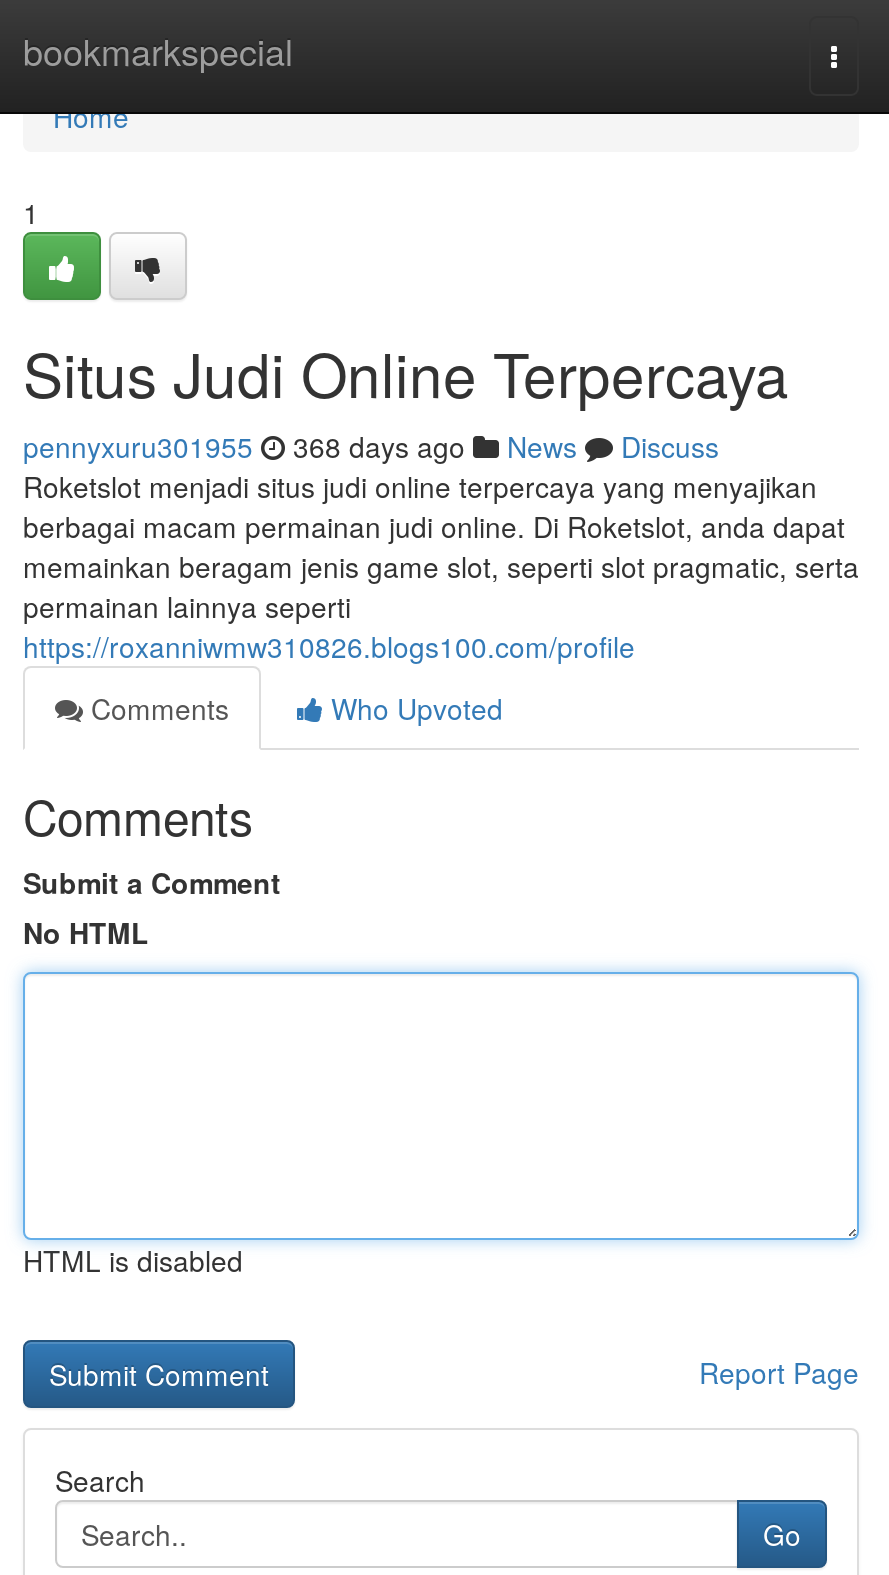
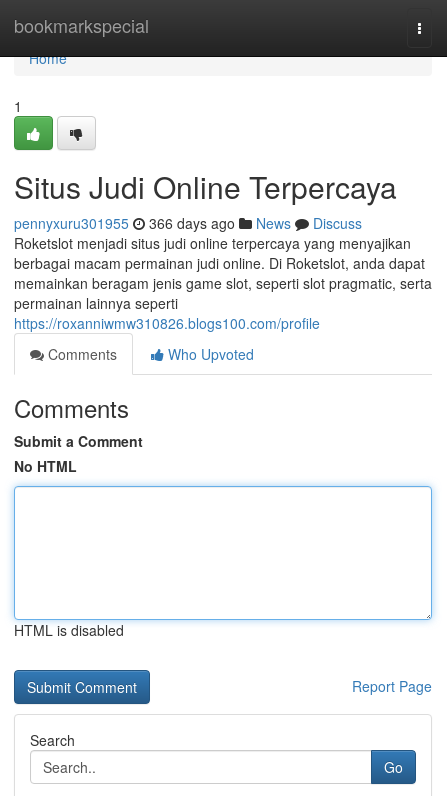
[23,426,719,466] pennyxuru301955 368 days ago News Discuss -> [14,213,362,233] pennyxuru301955 366 days ago News Discuss

